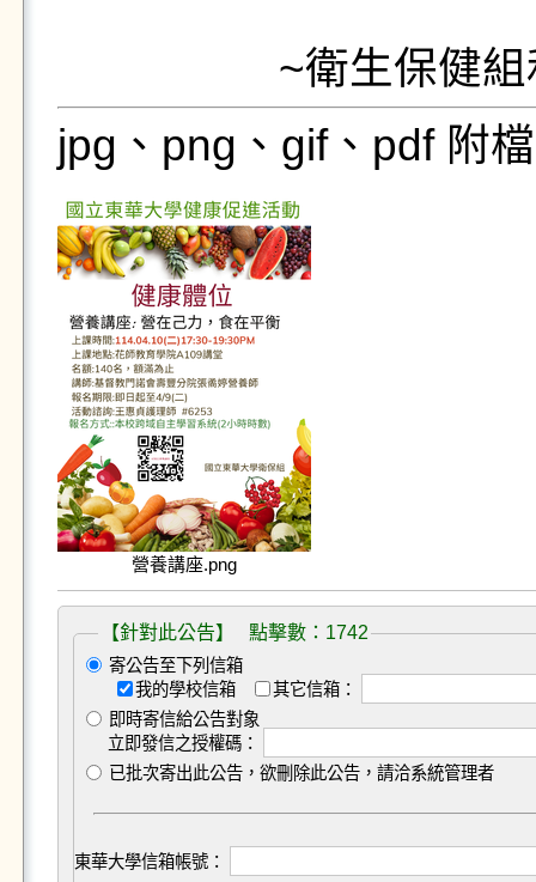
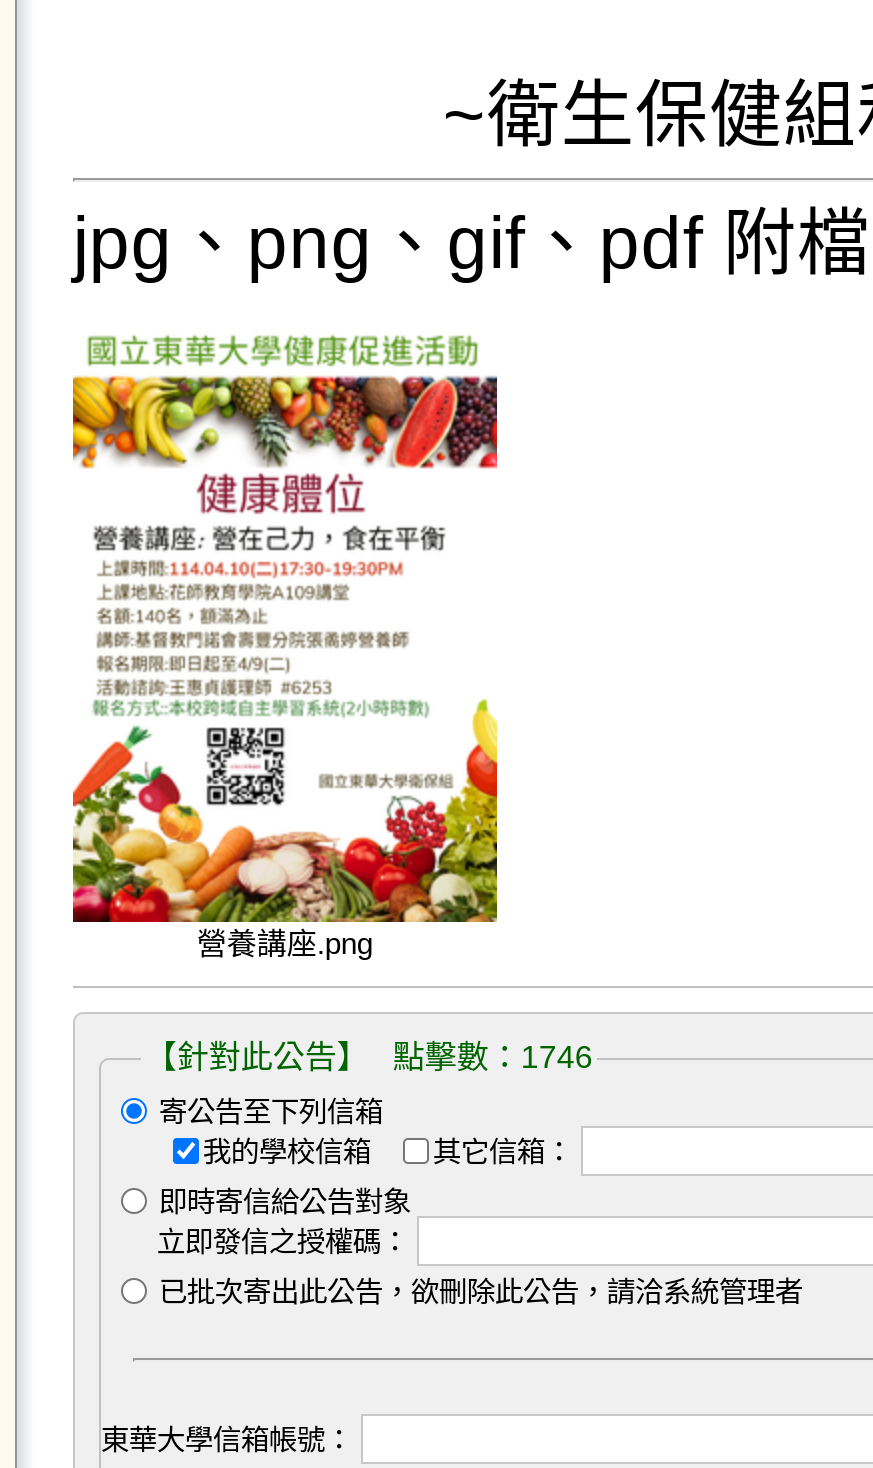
[100,622,368,643] 【針對此公告】 點擊數：1742 -> [145,1040,593,1074] 【針對此公告】 點擊數：1746

